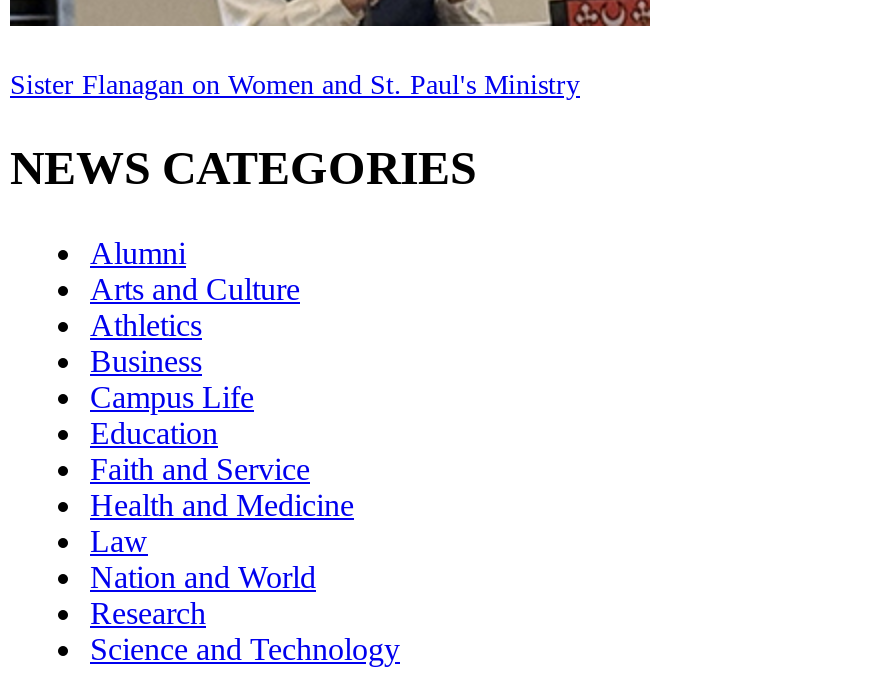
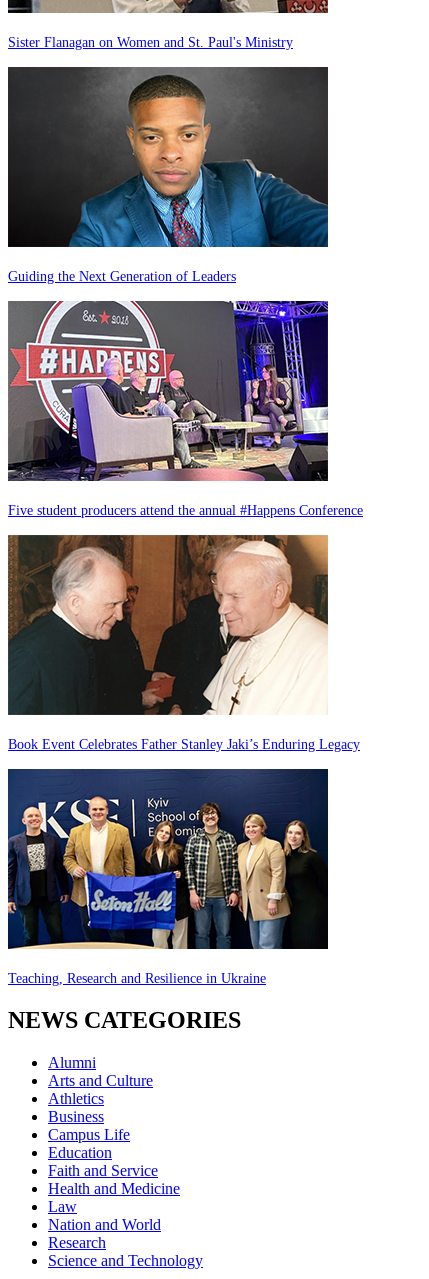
none -> [7,534,360,752] [image] | Book Event Celebrates Father Stanley Jaki’s Enduring Legacy
none -> [7,768,329,986] [image] | Teaching, Research and Resilience in Ukraine
none -> [8,66,329,284] [image] | Guiding the Next Generation of Leaders
none -> [8,291,363,518] [image] | Five student producers attend the annual #Happens Conference

